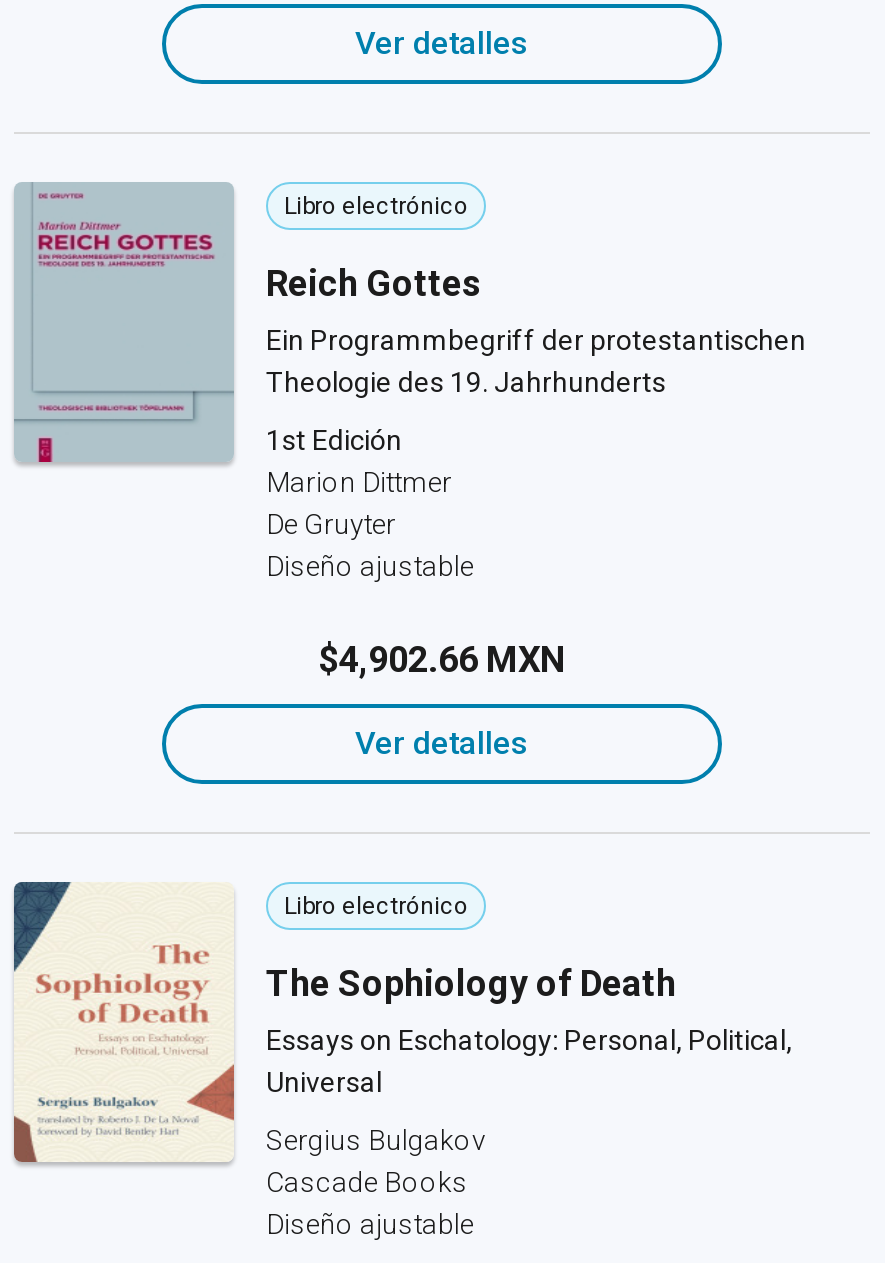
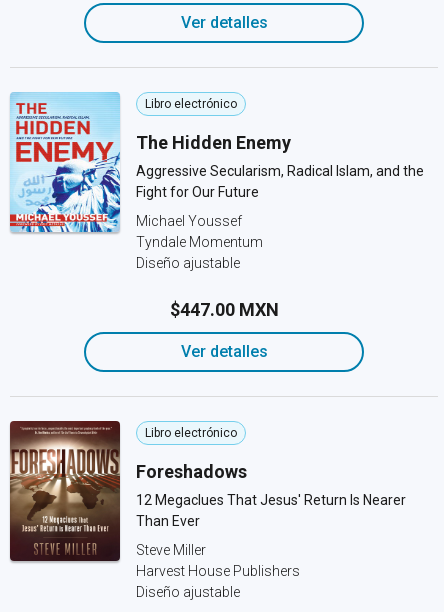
[14,182,480,464] [image] | Reich Gottes -> [9,92,291,233] [image] | The Hidden Enemy
[266,324,806,398] Ein Programmbegriff der protestantischen | Theologie des 19. Jahrhunderts -> [136,163,424,200] Aggressive Secularism, Radical Islam, and the | Fight for Our Future
[266,424,452,540] 1st Edición | Marion Dittmer | De Gruyter -> [136,213,263,250] Michael Youssef | Tyndale Momentum
[318,638,566,680] $4,902.66 MXN -> [169,299,278,320] $447.00 MXN
[12,880,676,1164] [image] | The Sophiology of Death -> [9,420,247,562] [image] | Foreshadows
[266,1024,792,1098] Essays on Eschatology: Personal, Political, | Universal -> [136,492,406,529] 12 Megaclues That Jesus' Return Is Nearer | Than Ever
[266,1124,486,1198] Sergius Bulgakov | Cascade Books -> [136,542,300,579] Steve Miller | Harvest House Publishers

